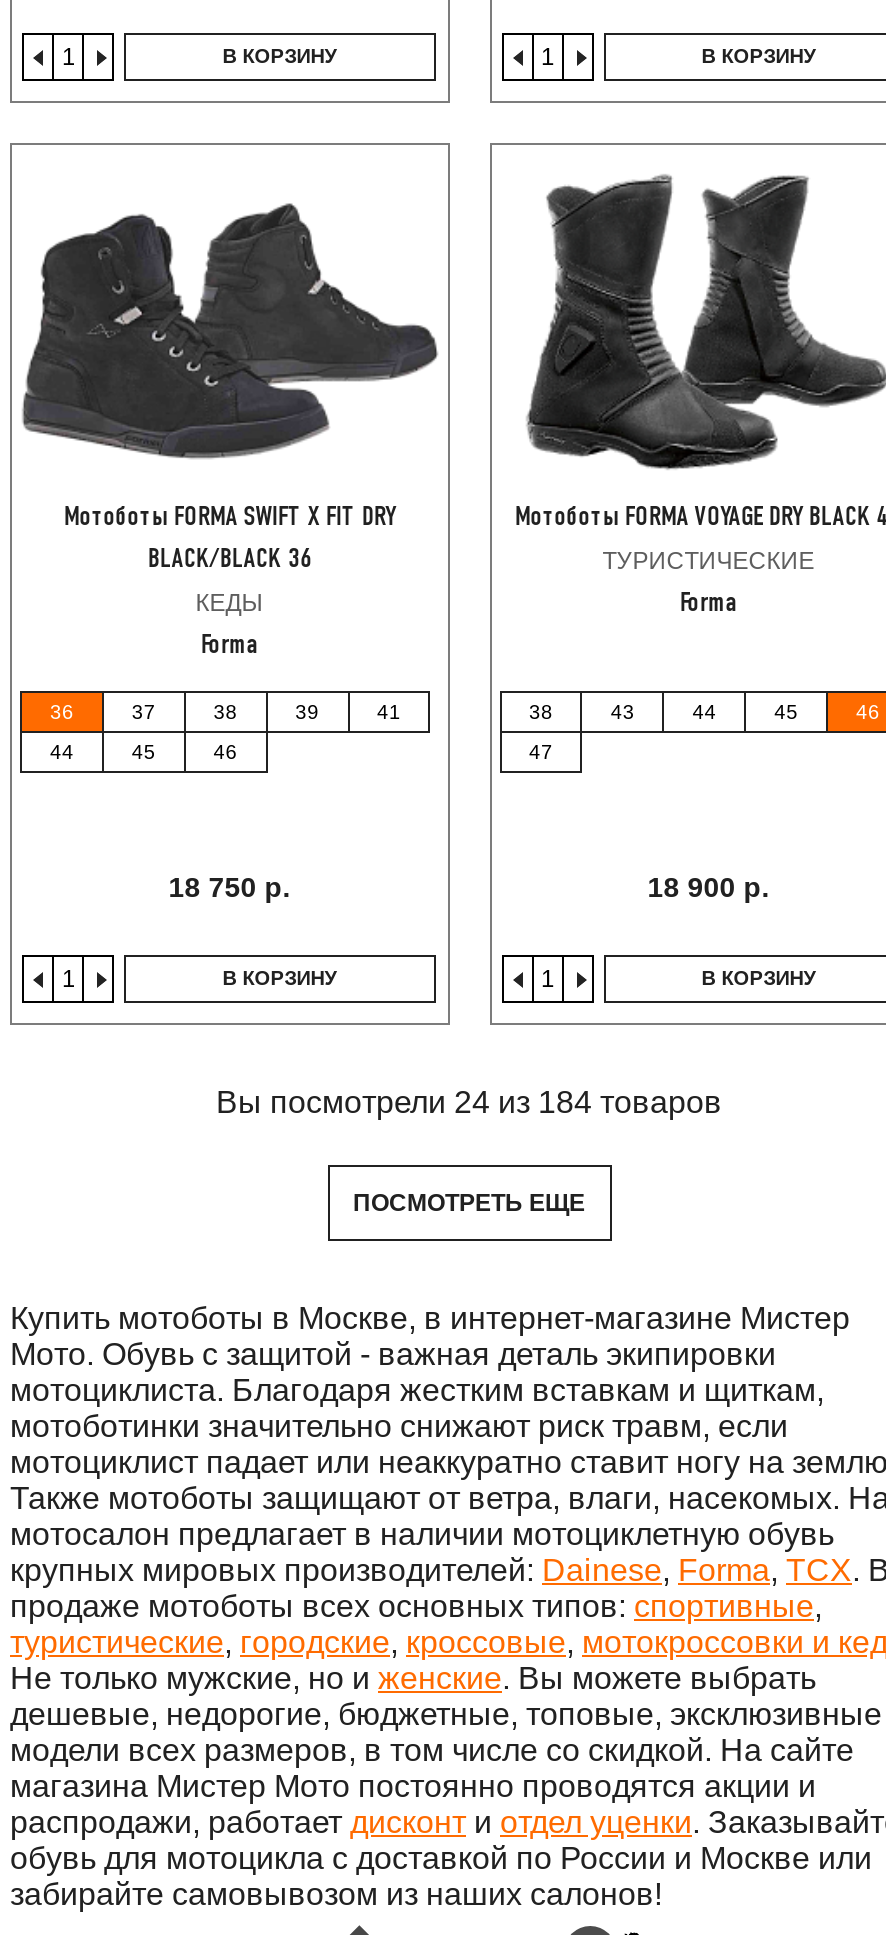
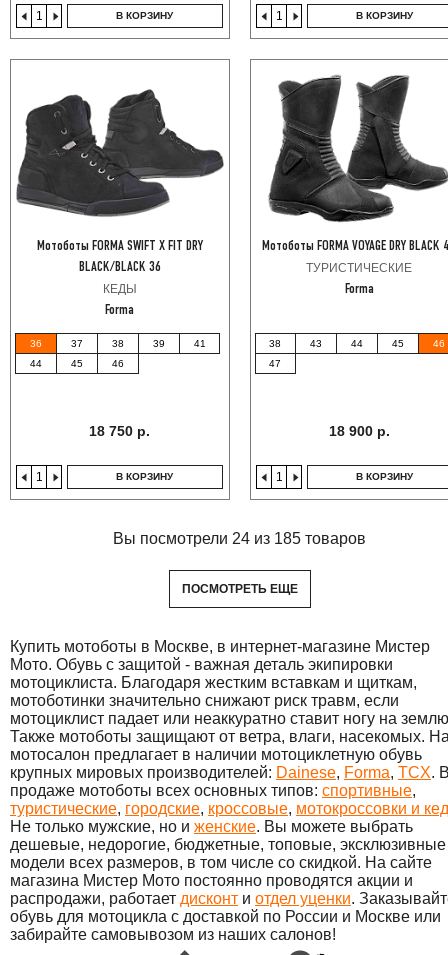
[216,1085,722,1119] Вы посмотрели 24 из 184 товаров -> [113,530,366,547] Вы посмотрели 24 из 185 товаров

